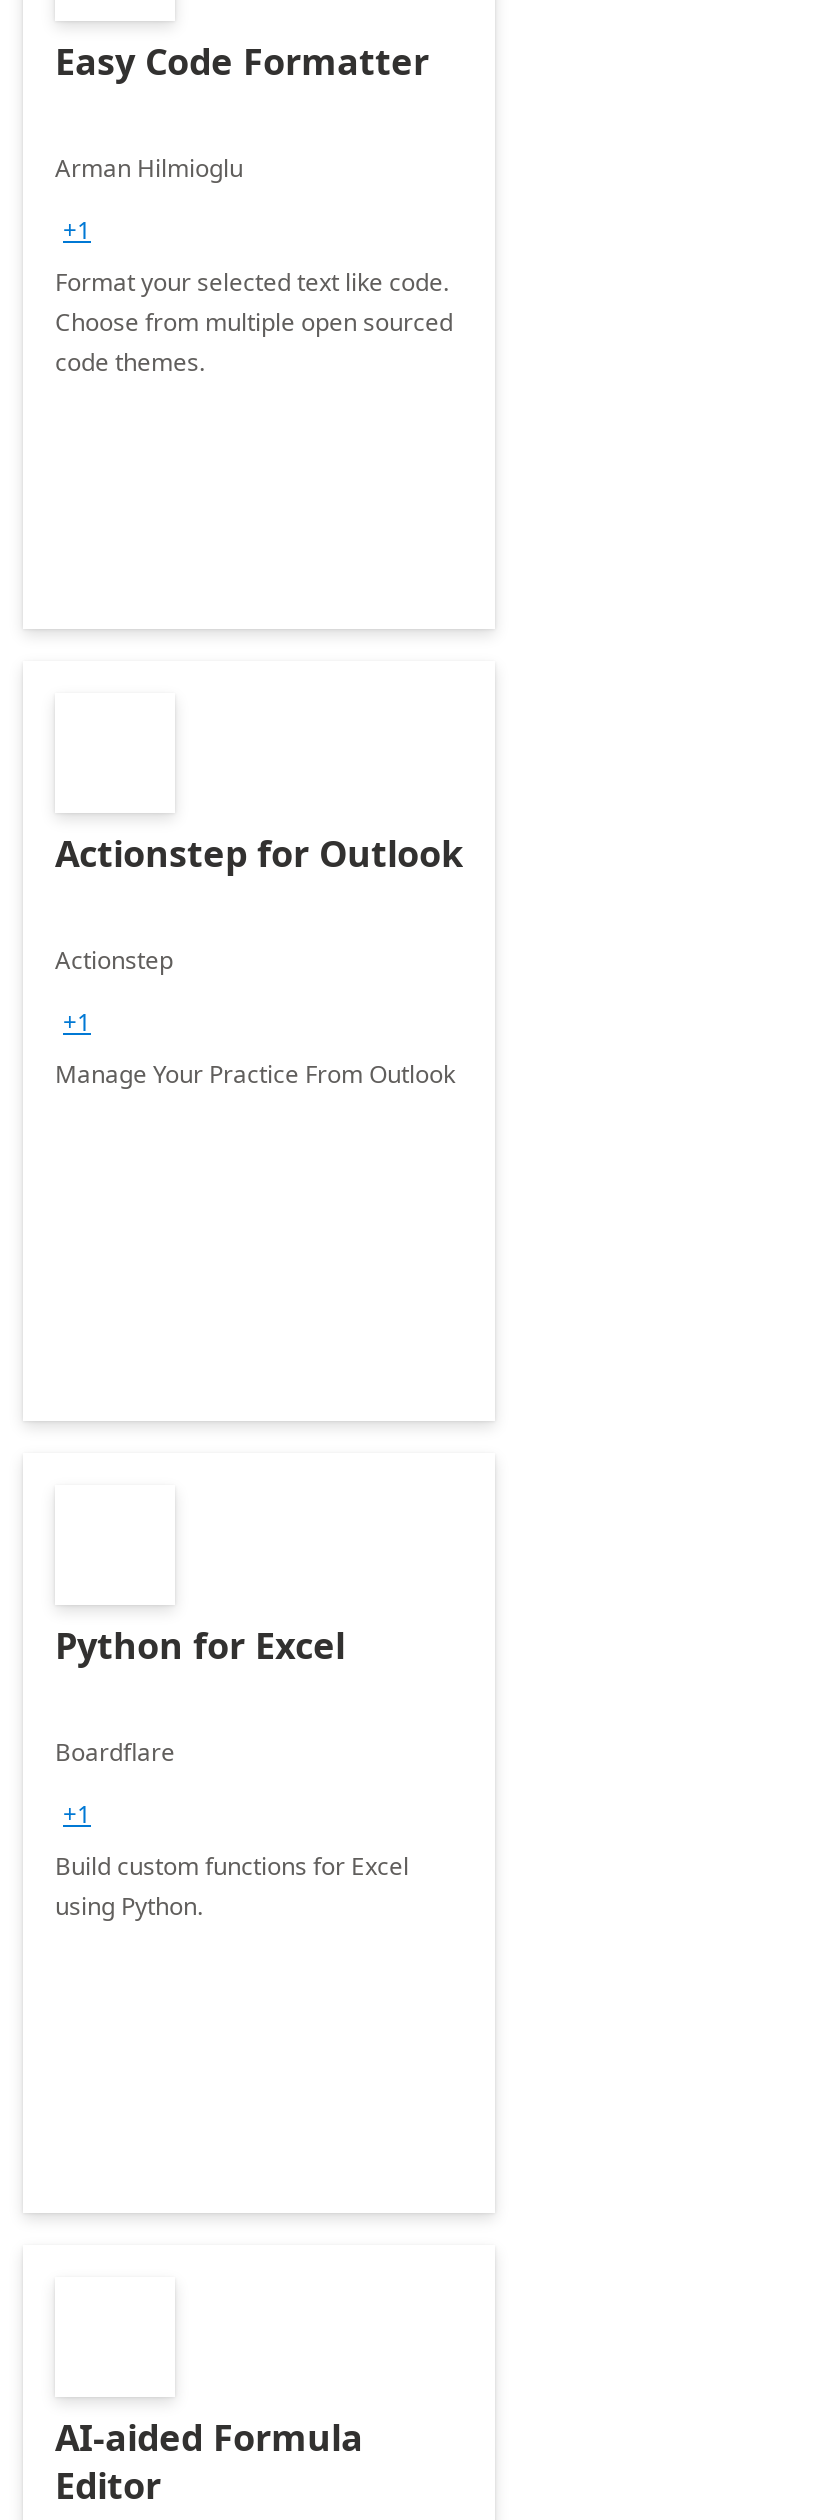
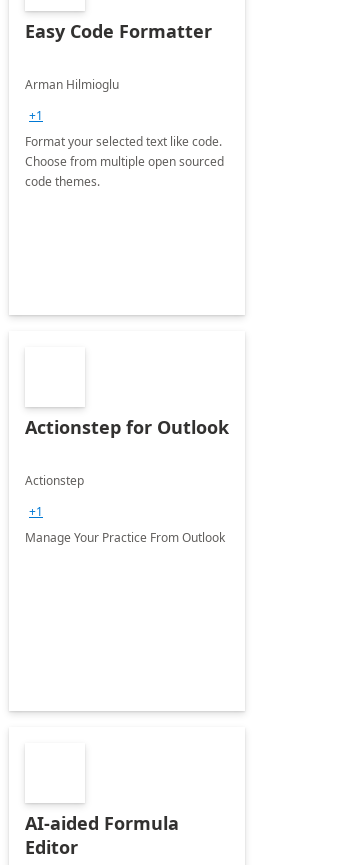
[55,1621,409,1923] Python for Excel | Boardflare | +1 | Build custom functions for Excel | using Python. -> none

